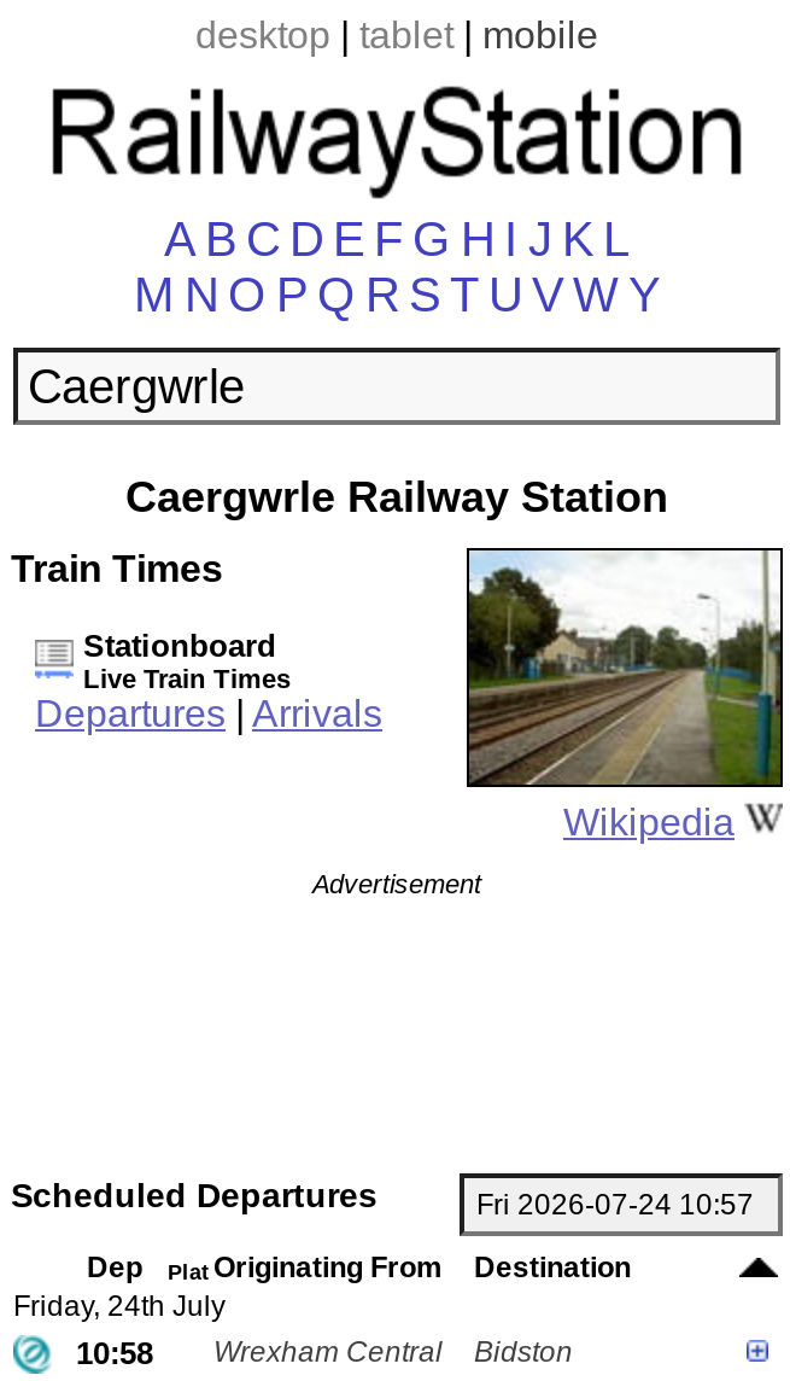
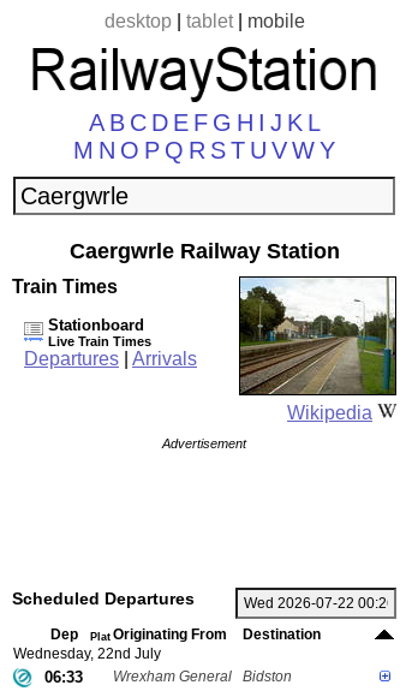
[13,1289,226,1323] Friday, 24th July -> [13,645,161,662] Wednesday, 22nd July
[76,1335,153,1371] 10:58 -> [44,668,83,686] 06:33
[213,1335,443,1369] Wrexham Central -> [113,668,232,685] Wrexham General

